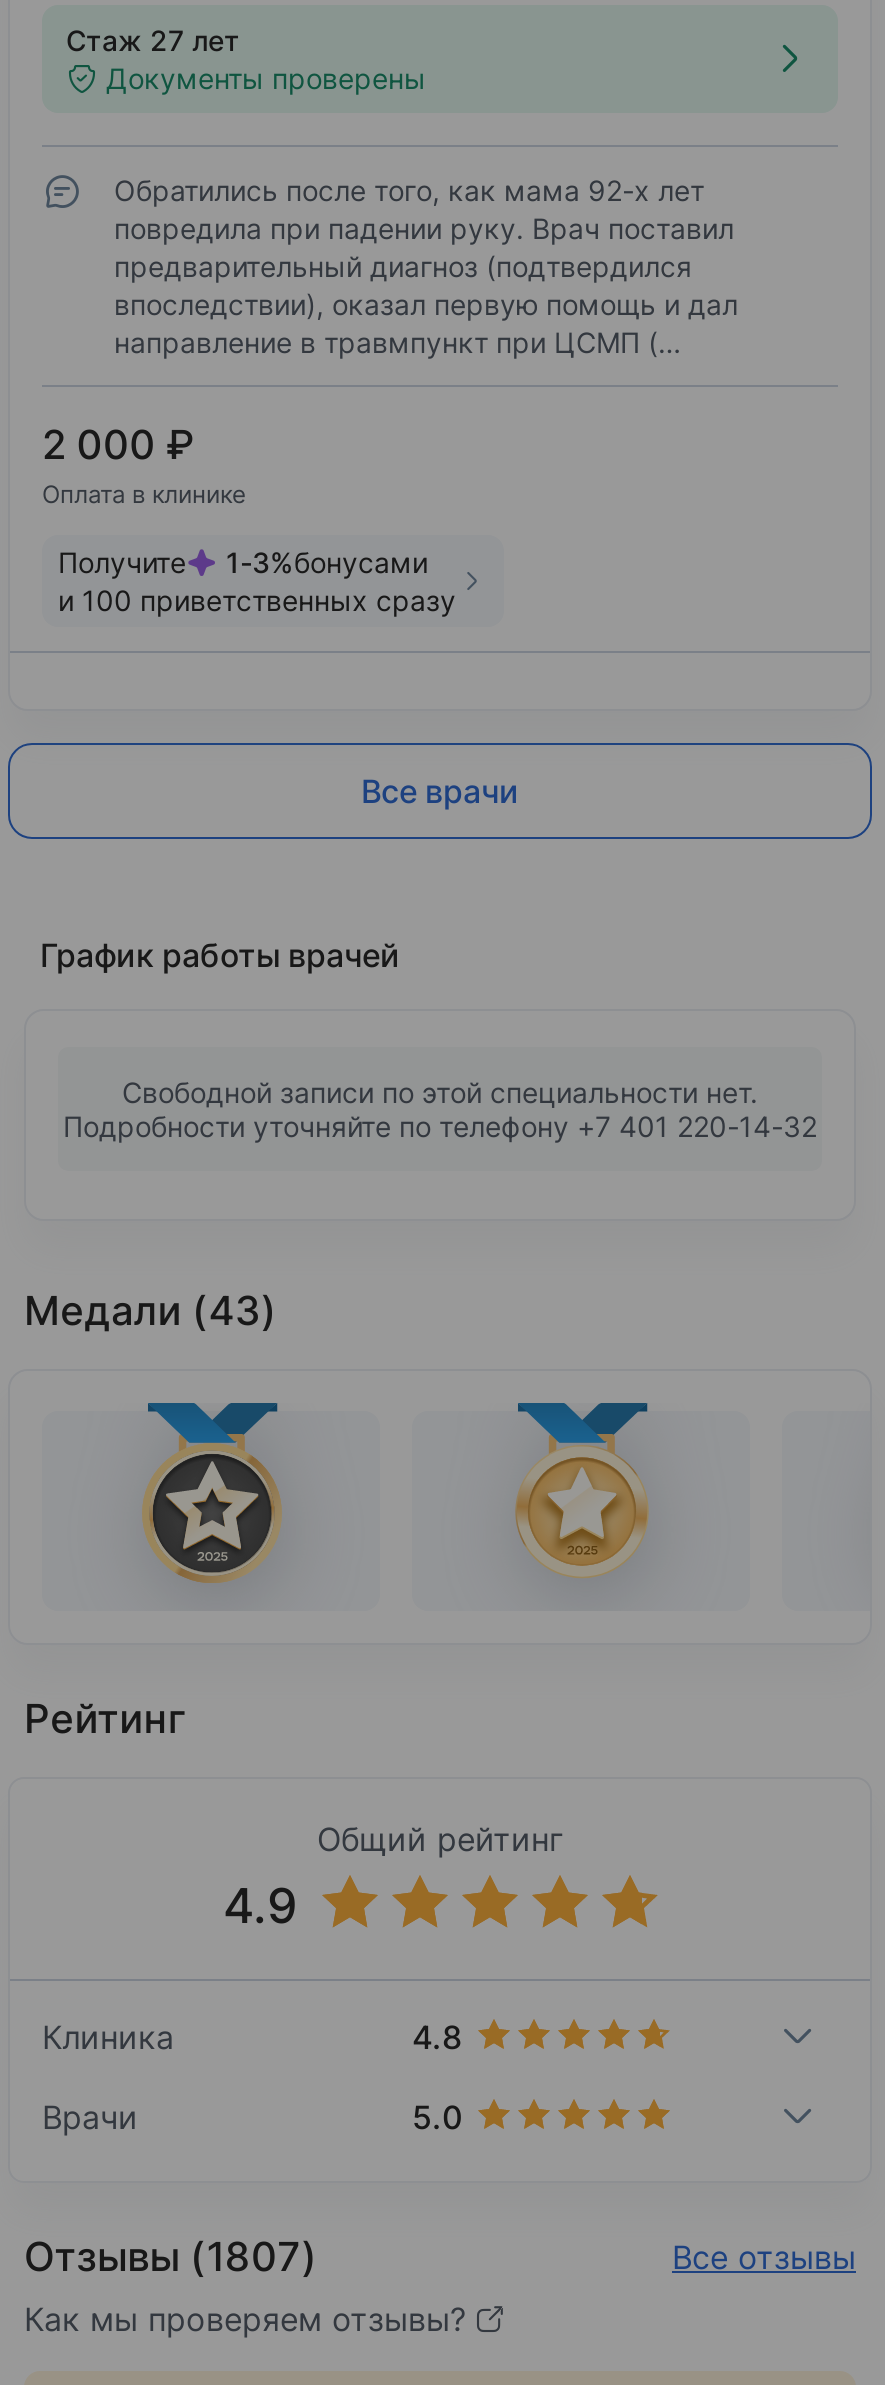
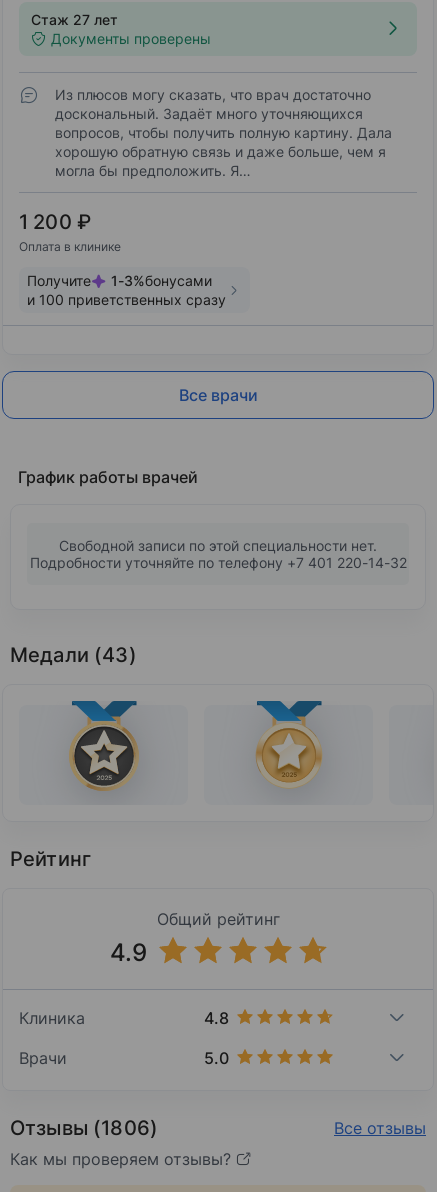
[114,173,738,359] Обратились после того, как мама 92-х лет | повредила при падении руку. Врач поставил | предварительный диагноз (подтвердился | впоследствии), оказал первую помощь и дал | направление в травмпункт при ЦСМП (… -> [55,86,392,179] Из плюсов могу сказать, что врач достаточно | доскональный. Задаёт много уточняющихся | вопросов, чтобы получить полную картину. Дала | хорошую обратную связь и даже больше, чем я | могла бы предположить. Я…
[42,421,194,469] 2 000 ₽ -> [19,210,91,234] 1 200 ₽
[24,2233,318,2281] Отзывы (1807) -> [10,1116,158,1140] Отзывы (1806)

